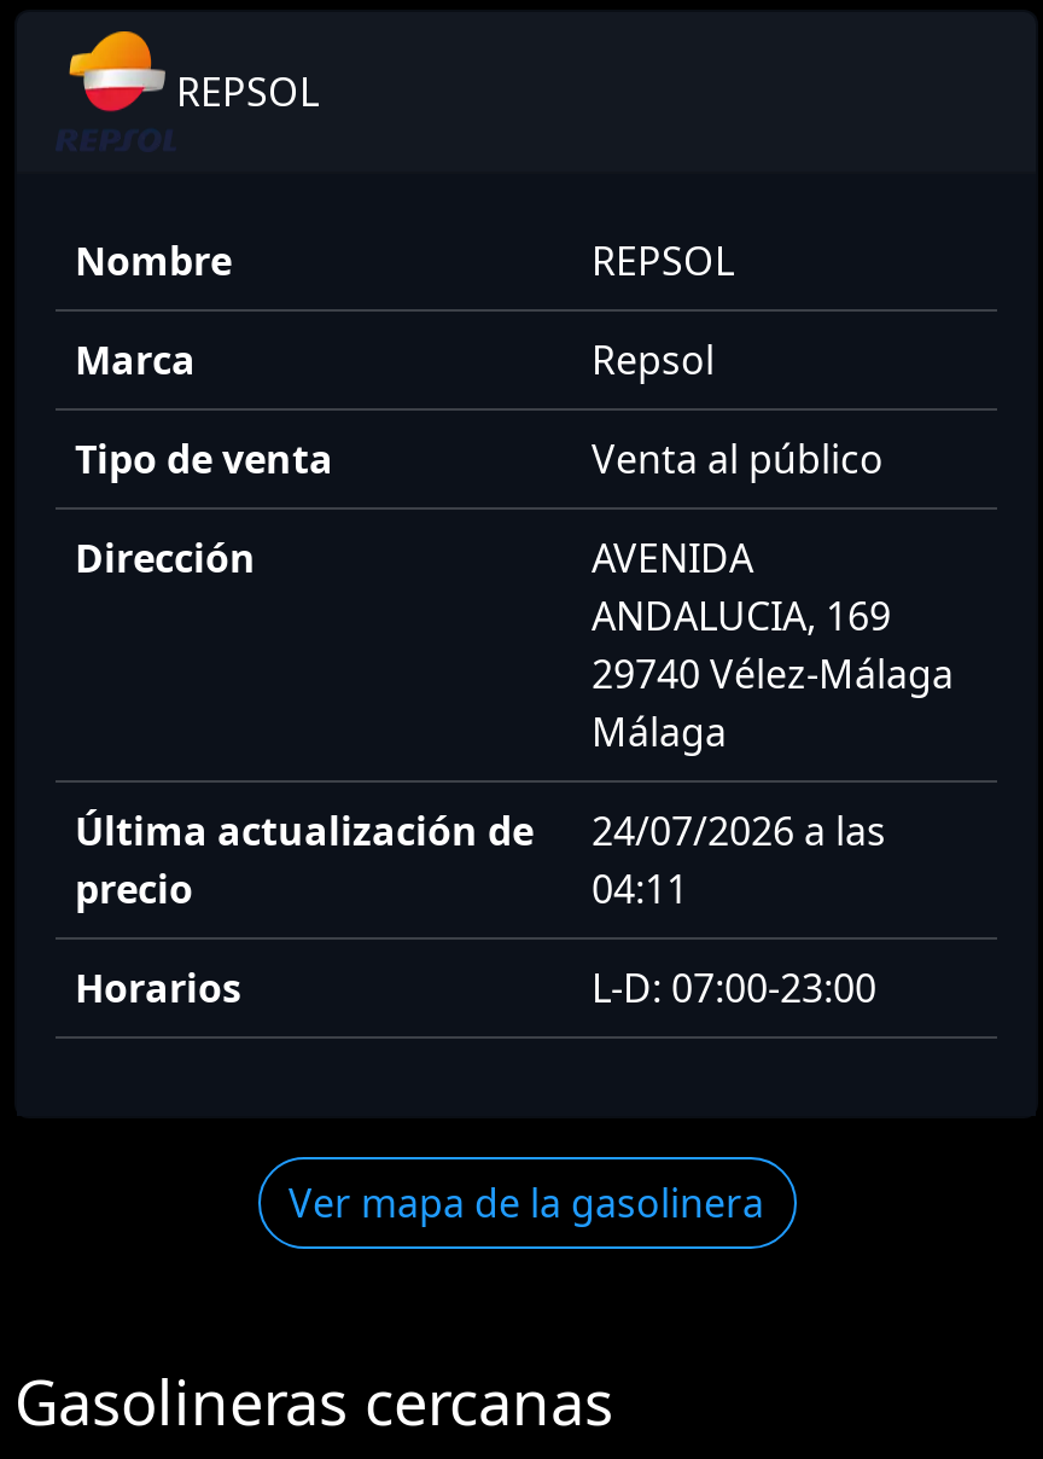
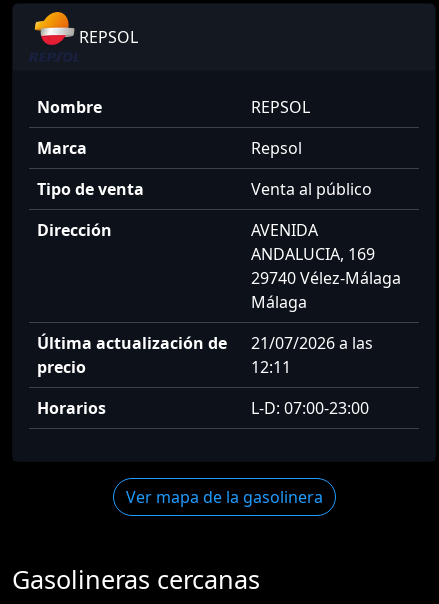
[75,804,886,858] Última actualización de 24/07/2026 a las -> [37,332,373,354] Última actualización de 21/07/2026 a las
[592,862,688,915] 04:11 -> [251,356,291,378] 12:11

